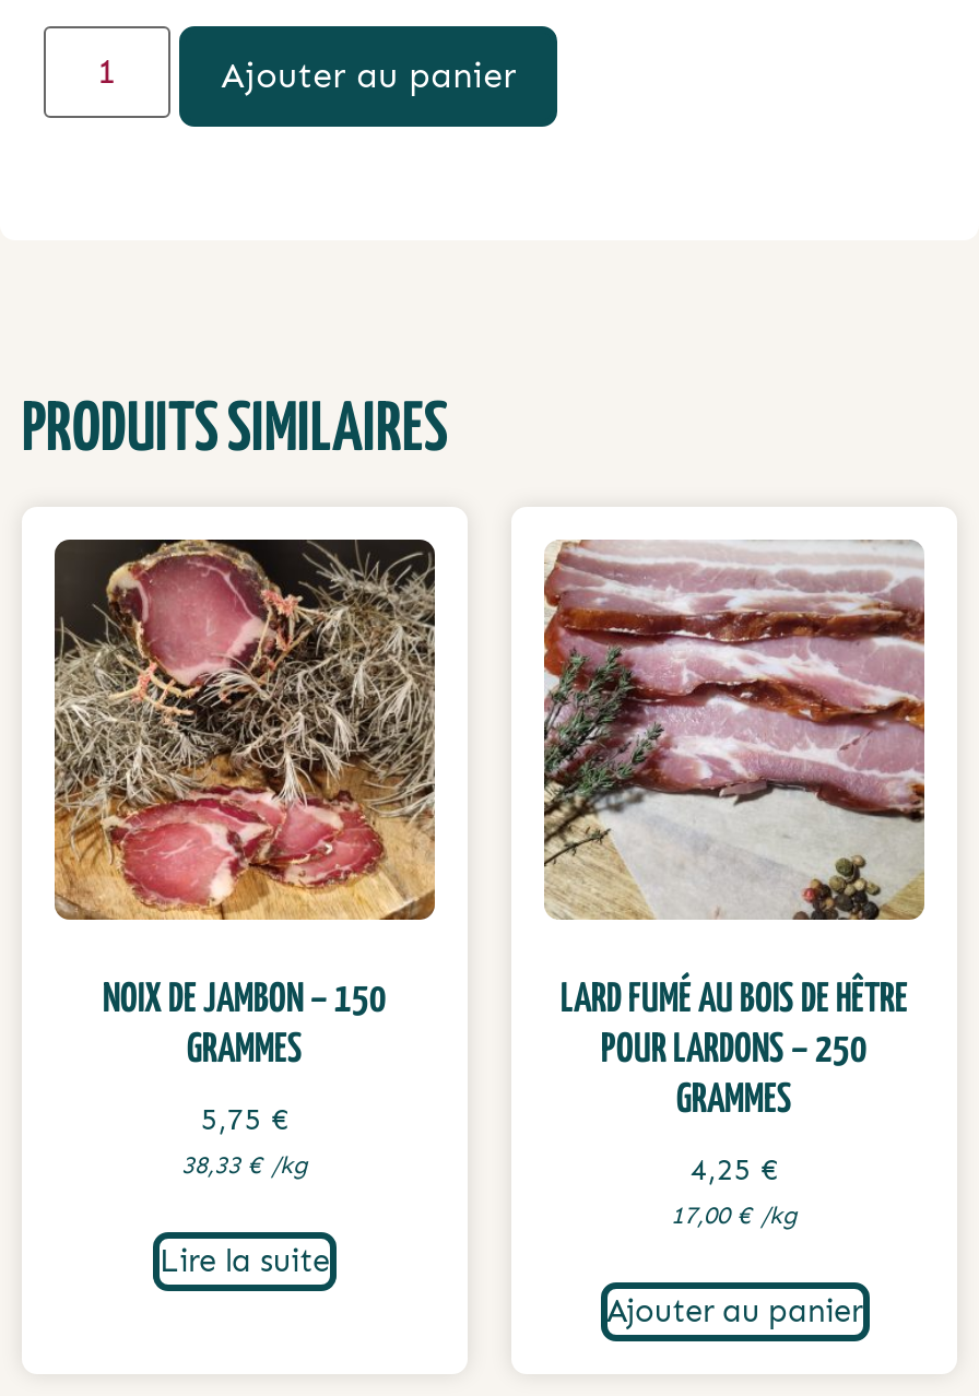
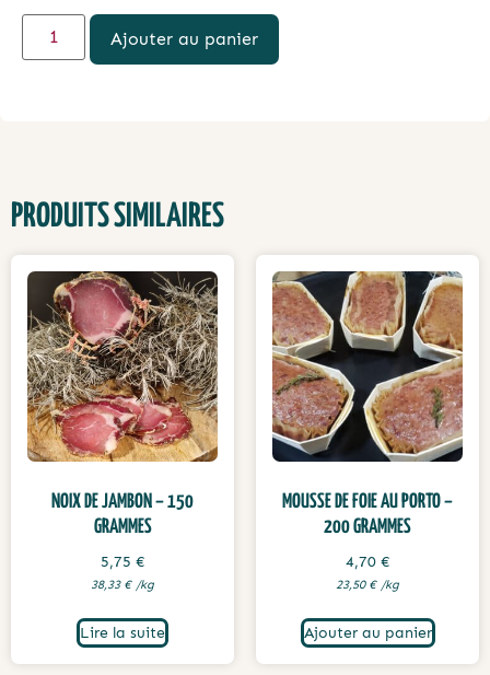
[542,540,927,1121] [image] | LARD FUMÉ AU BOIS DE HÊTRE | POUR LARDONS – 250 | GRAMMES -> [271,270,464,537] [image] | MOUSSE DE FOIE AU PORTO – | 200 GRAMMES
[671,1151,798,1229] 4,25 € | 17,00 € /kg -> [336,552,399,592] 4,70 € | 23,50 € /kg

